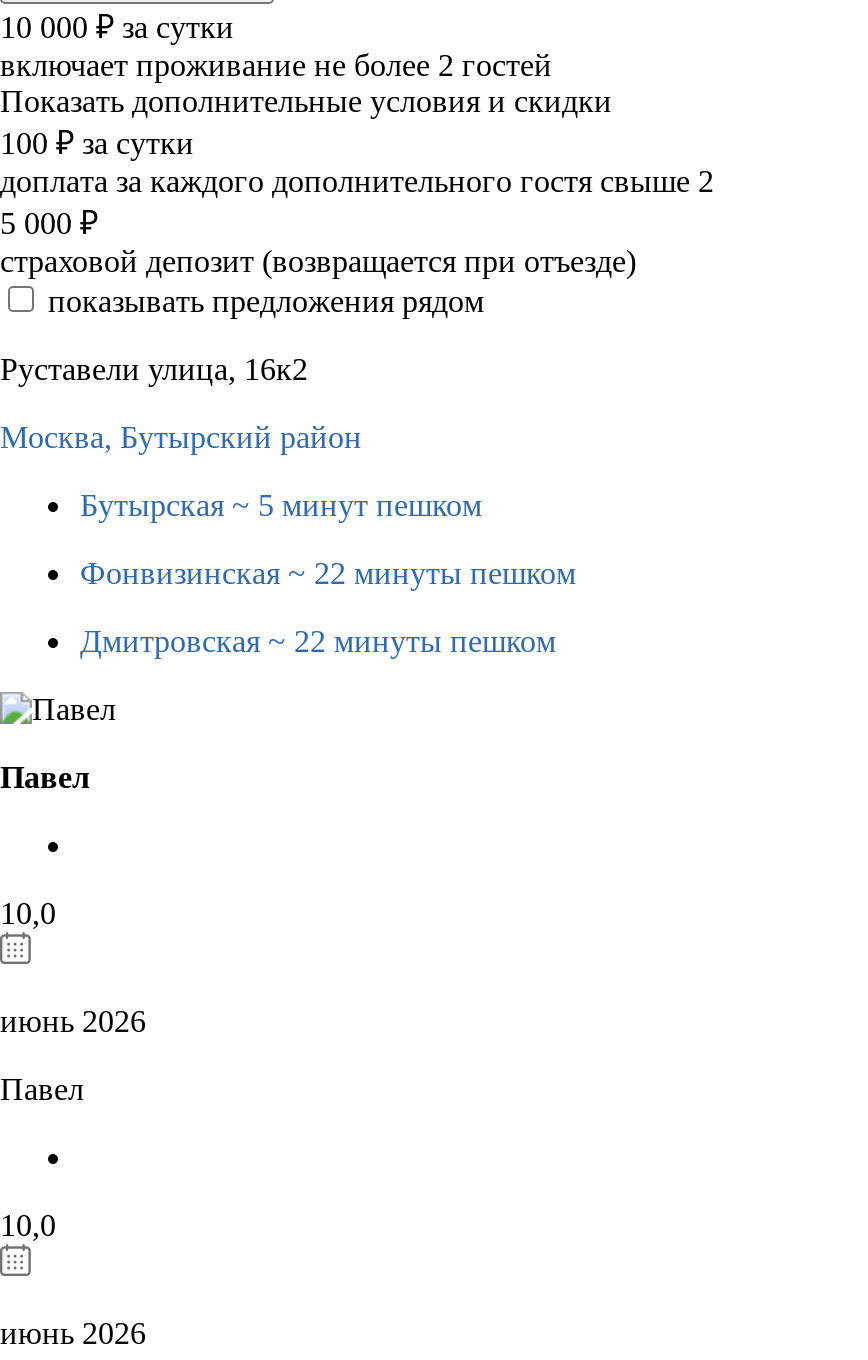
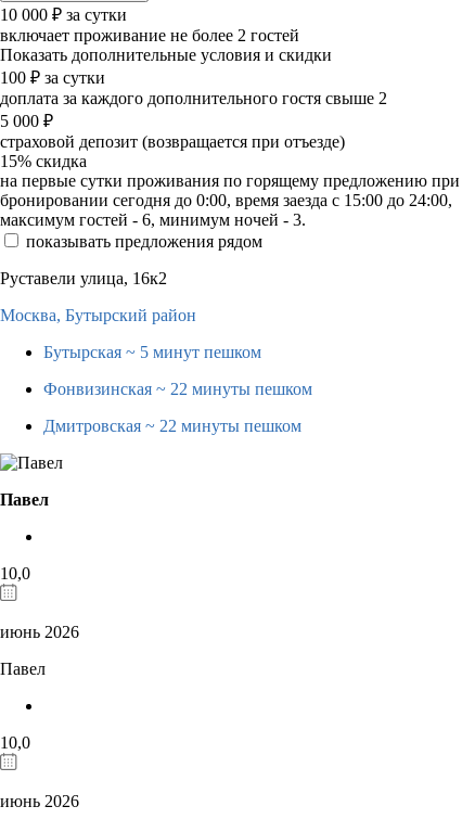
none -> [0,151,460,228] 15% скидка | на первые сутки проживания по горящему предложению при | бронировании сегодня до 0:00, время заезда с 15:00 до 24:00, | максимум гостей - 6, минимум ночей - 3.

